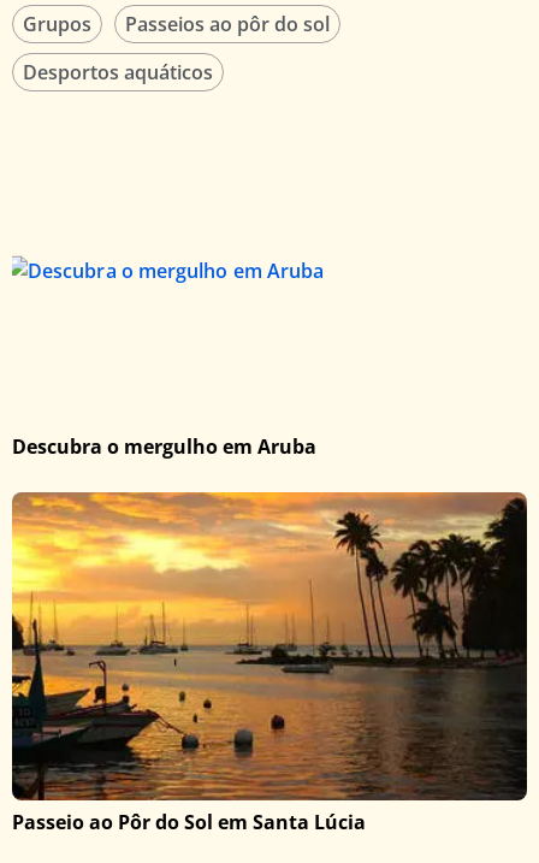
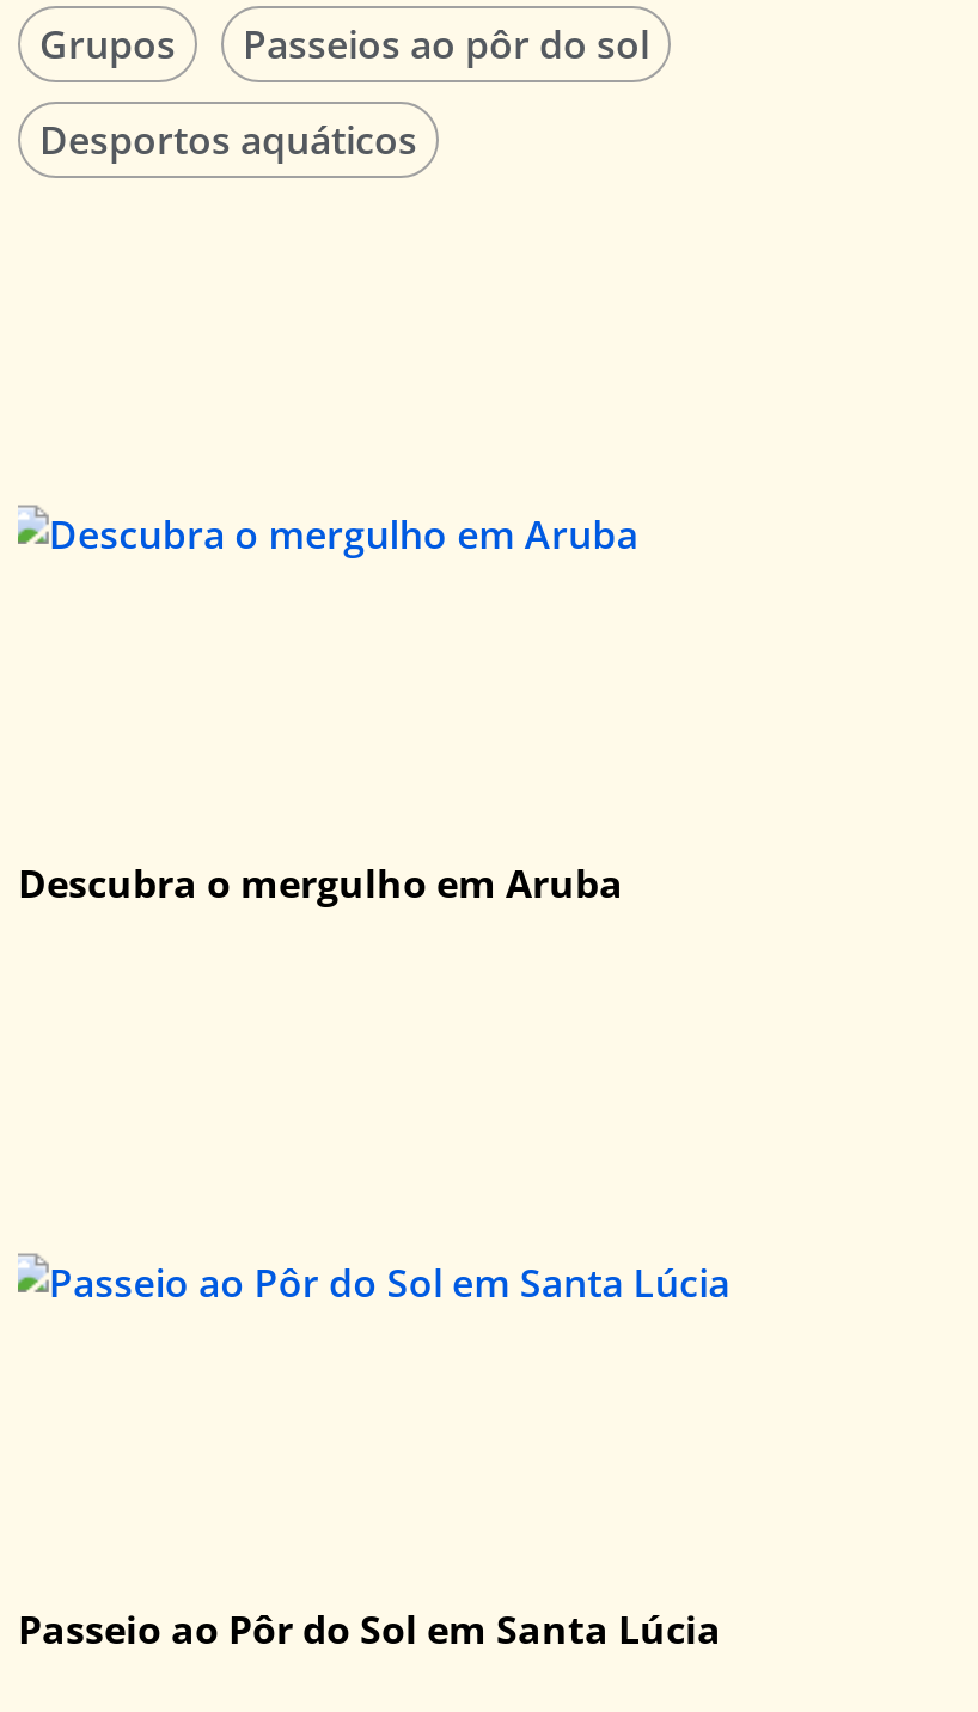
[11,491,528,802] [image] -> none

